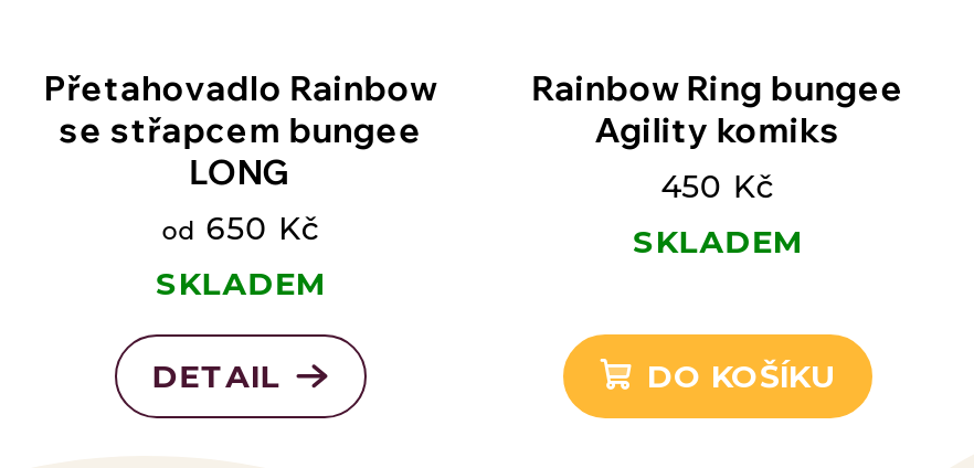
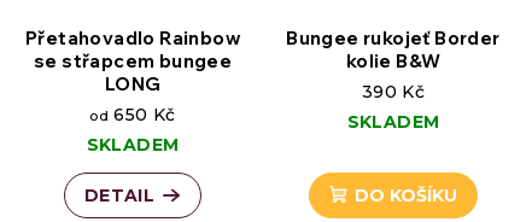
[532,67,904,206] Rainbow Ring bungee | Agility komiks | 450 Kč -> [286,27,500,103] Bungee rukojeť Border | kolie B&W | 390 Kč

